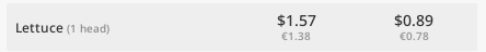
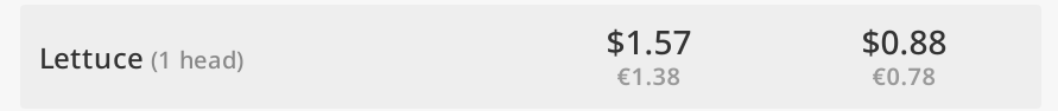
[394,10,434,31] $0.89 -> [861,19,947,64] $0.88

